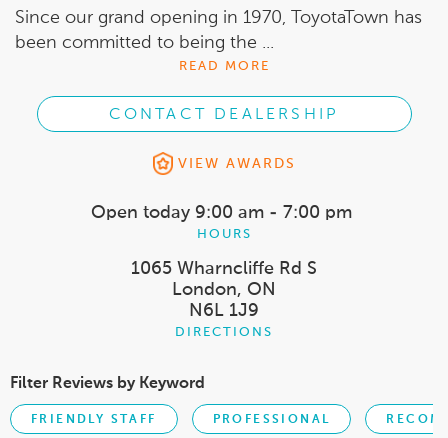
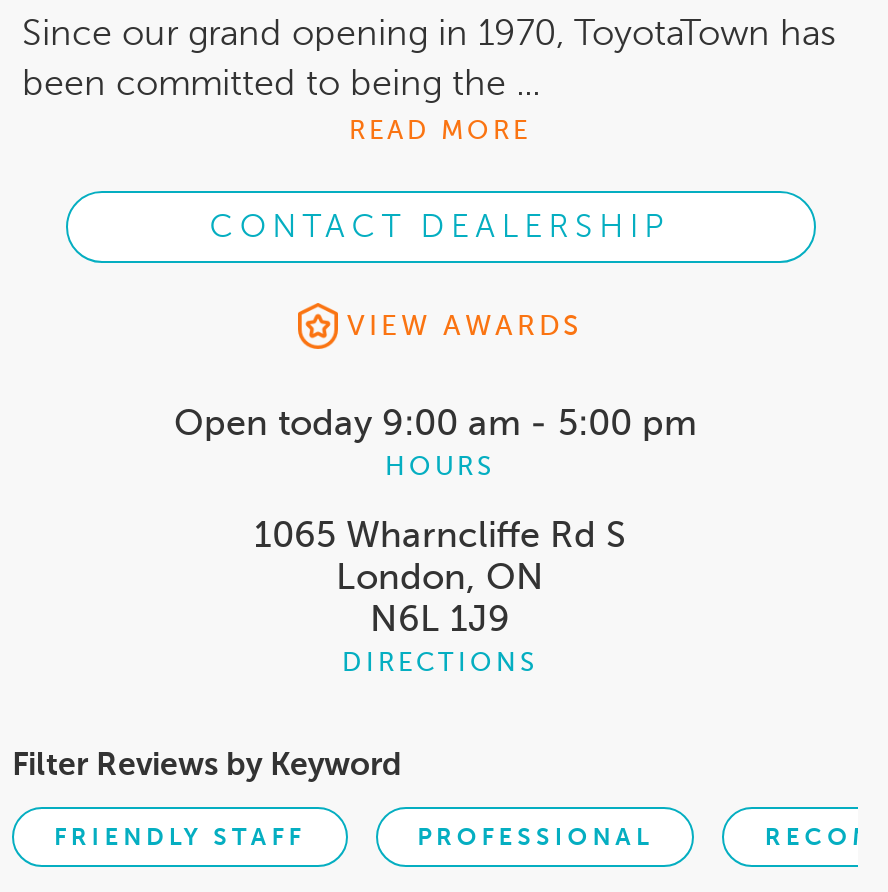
[91,204,352,222] Open today 9:00 am - 7:00 pm -> [174,407,696,443] Open today 9:00 am - 5:00 pm

